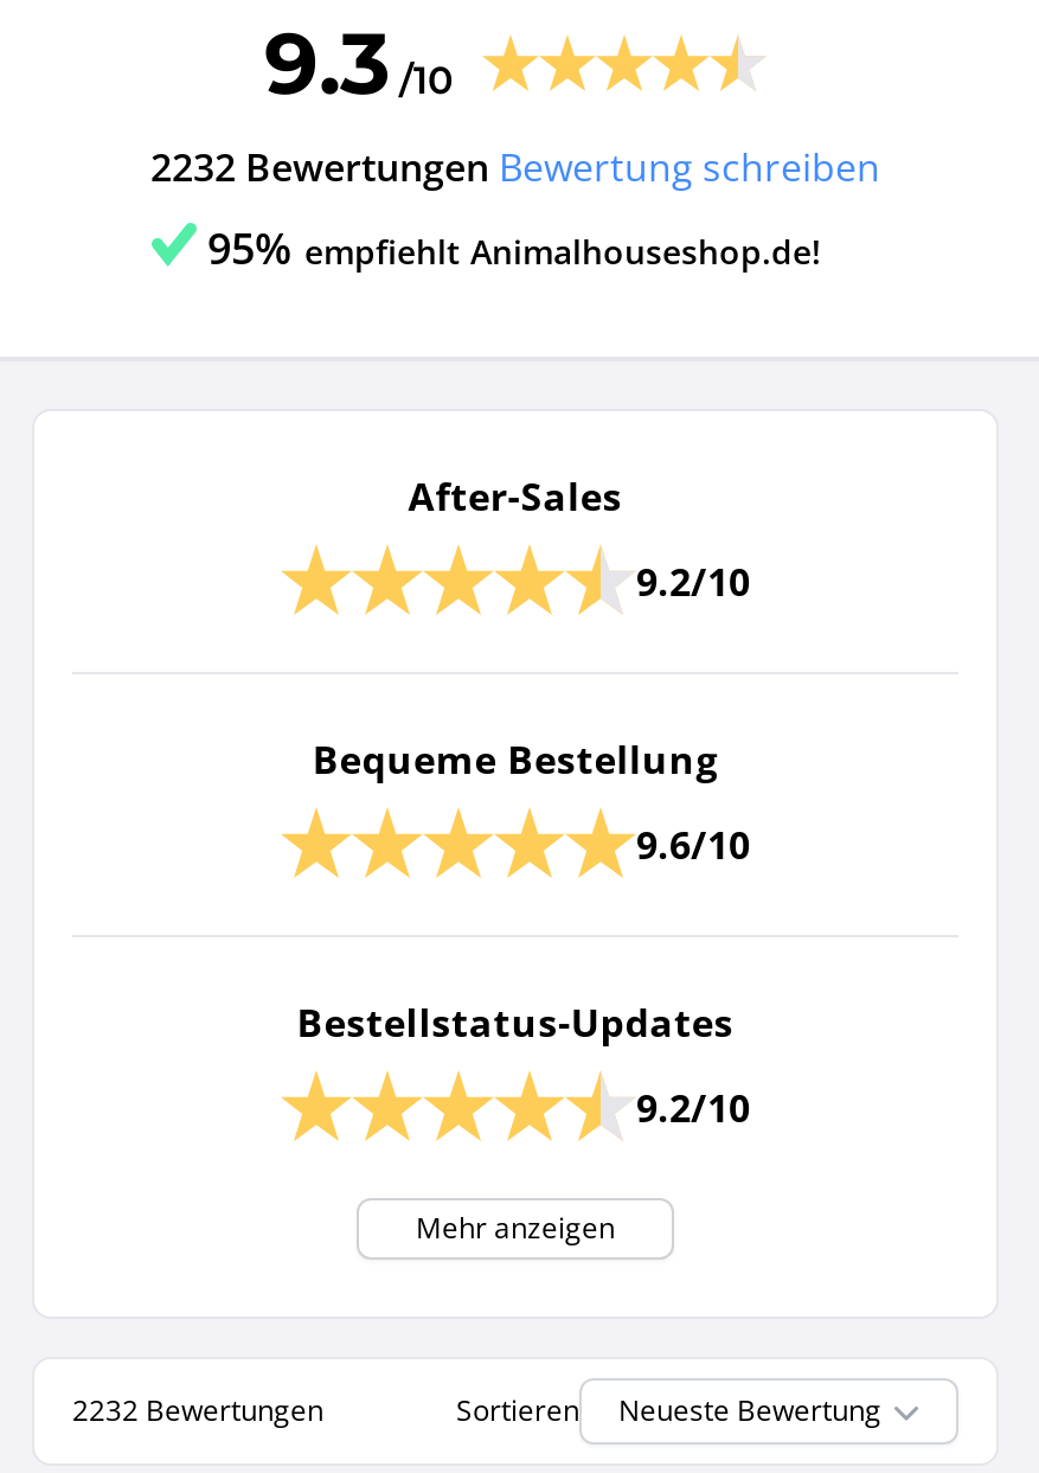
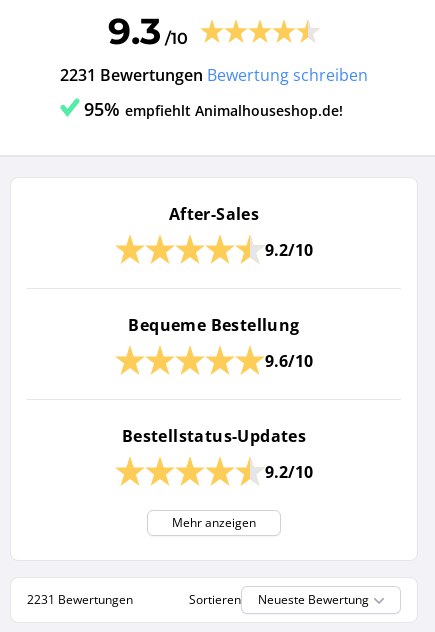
[150,141,880,193] 2232 Bewertungen Bewertung schreiben -> [60,64,368,86] 2231 Bewertungen Bewertung schreiben
[72,1390,323,1430] 2232 Bewertungen -> [27,591,133,608] 2231 Bewertungen

